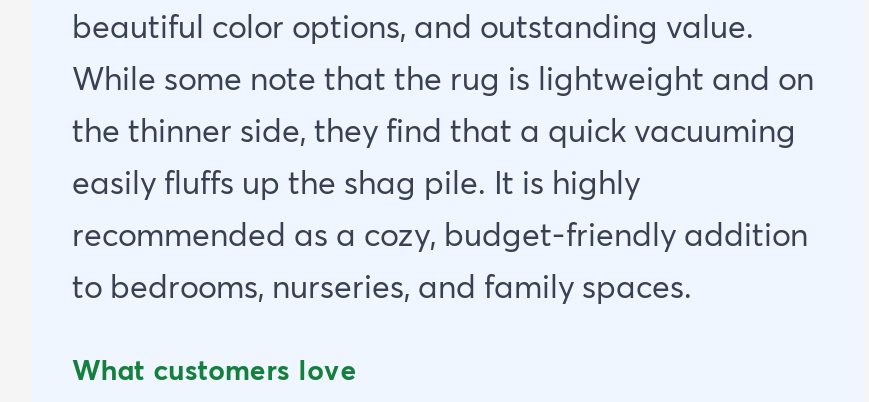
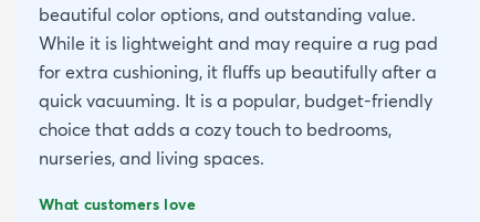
[72,58,814,306] While some note that the rug is lightweight and on | the thinner side, they find that a quick vacuuming | easily fluffs up the shag pile. It is highly | recommended as a cozy, budget-friendly addition | to bedrooms, nurseries, and family spaces. -> [39,32,438,169] While it is lightweight and may require a rug pad | for extra cushioning, it fluffs up beautifully after a | quick vacuuming. It is a popular, budget-friendly | choice that adds a cozy touch to bedrooms, | nurseries, and living spaces.

